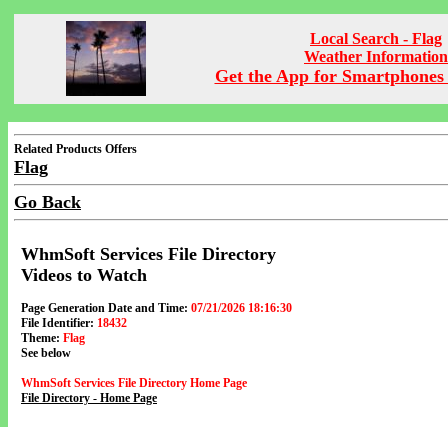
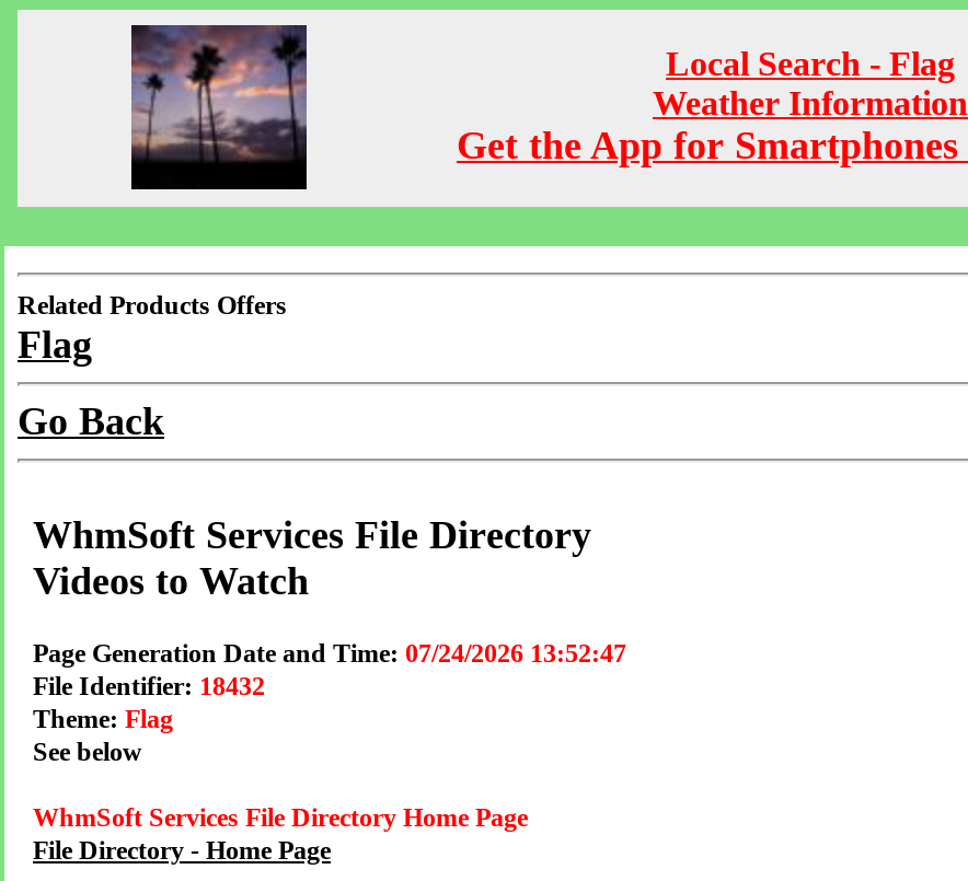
[21,301,292,315] Page Generation Date and Time: 07/21/2026 18:16:30 -> [33,638,626,669] Page Generation Date and Time: 07/24/2026 13:52:47

